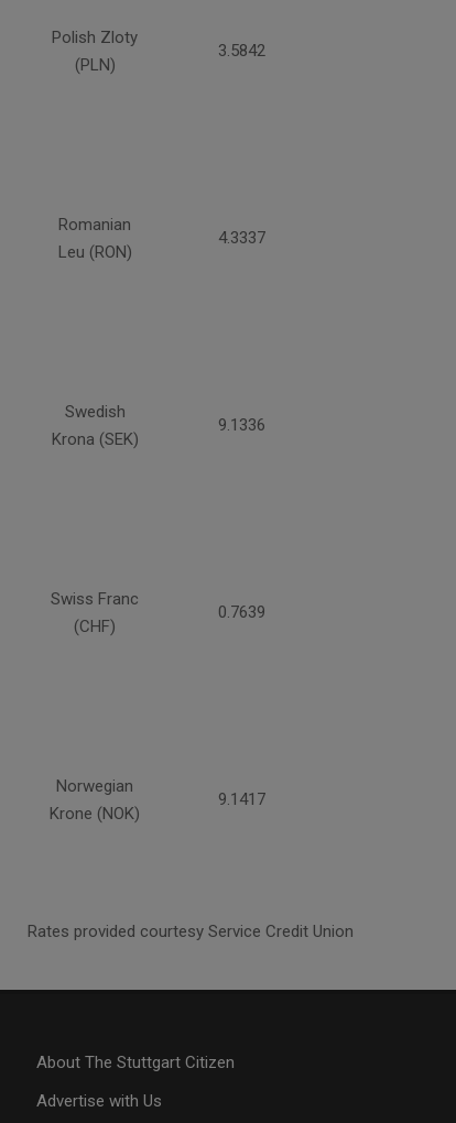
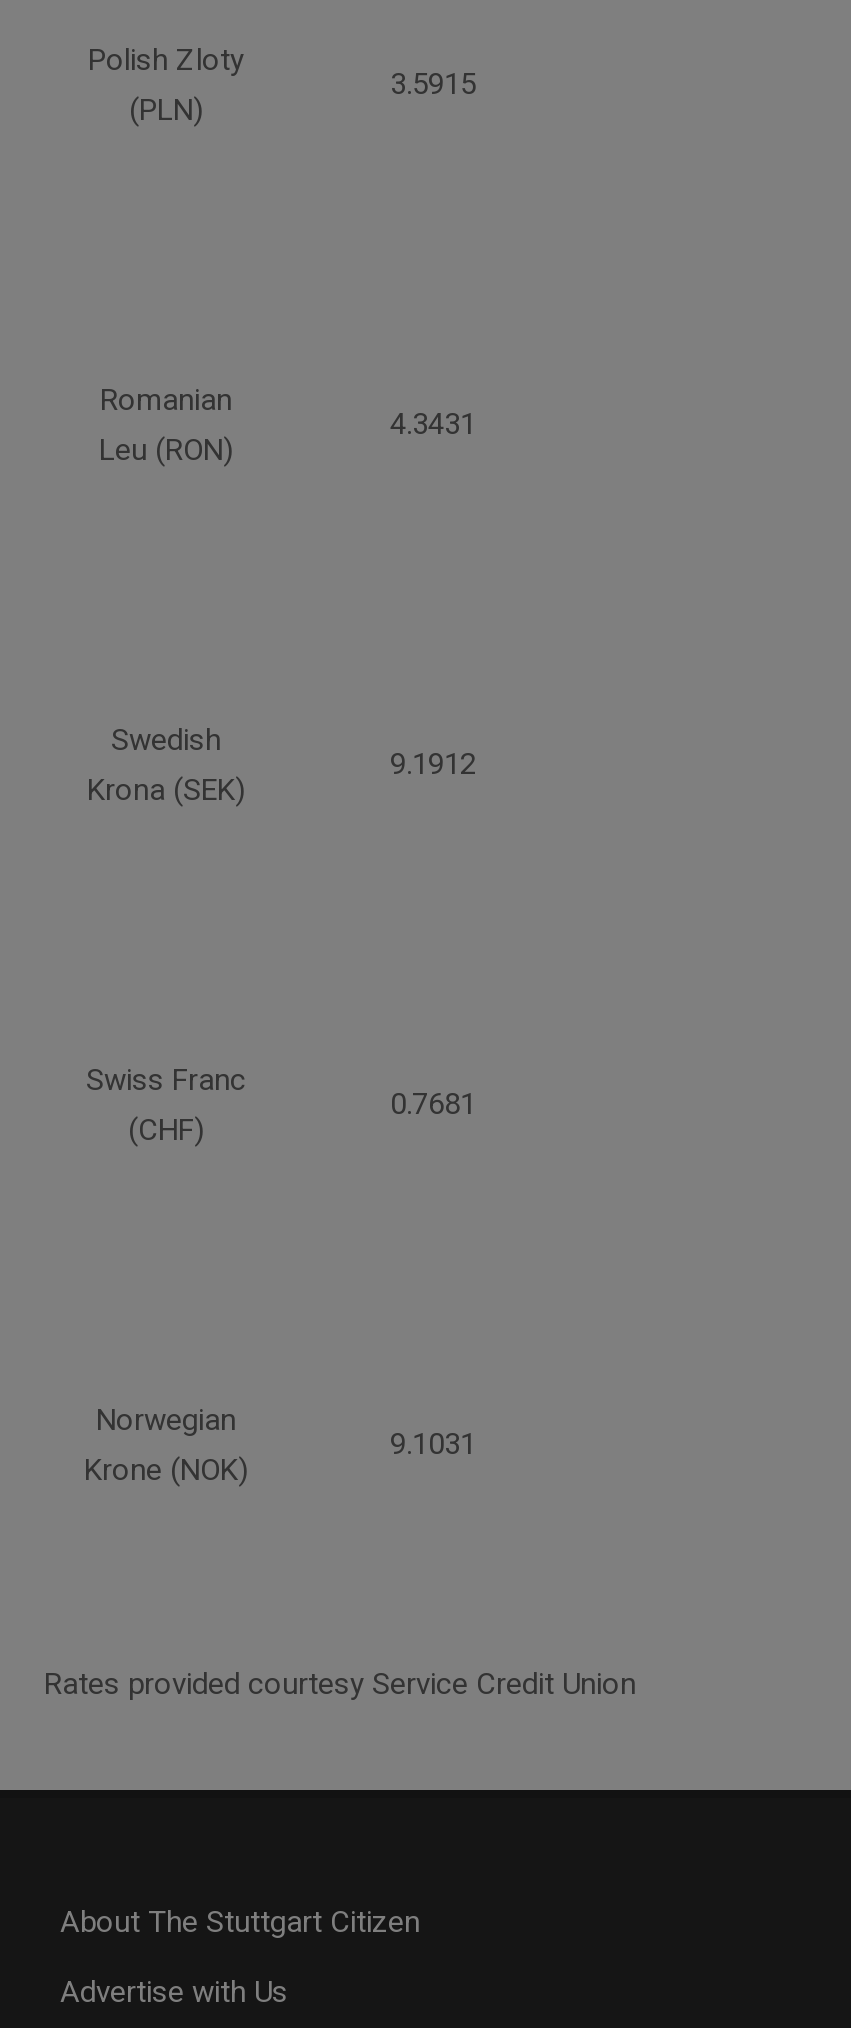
[218,41,265,60] 3.5842 -> [390,66,476,102] 3.5915
[218,228,265,248] 4.3337 -> [390,406,476,442] 4.3431
[218,415,265,435] 9.1336 -> [390,746,476,782] 9.1912
[218,602,265,622] 0.7639 -> [390,1086,476,1122] 0.7681
[218,789,265,809] 9.1417 -> [390,1426,476,1462] 9.1031

